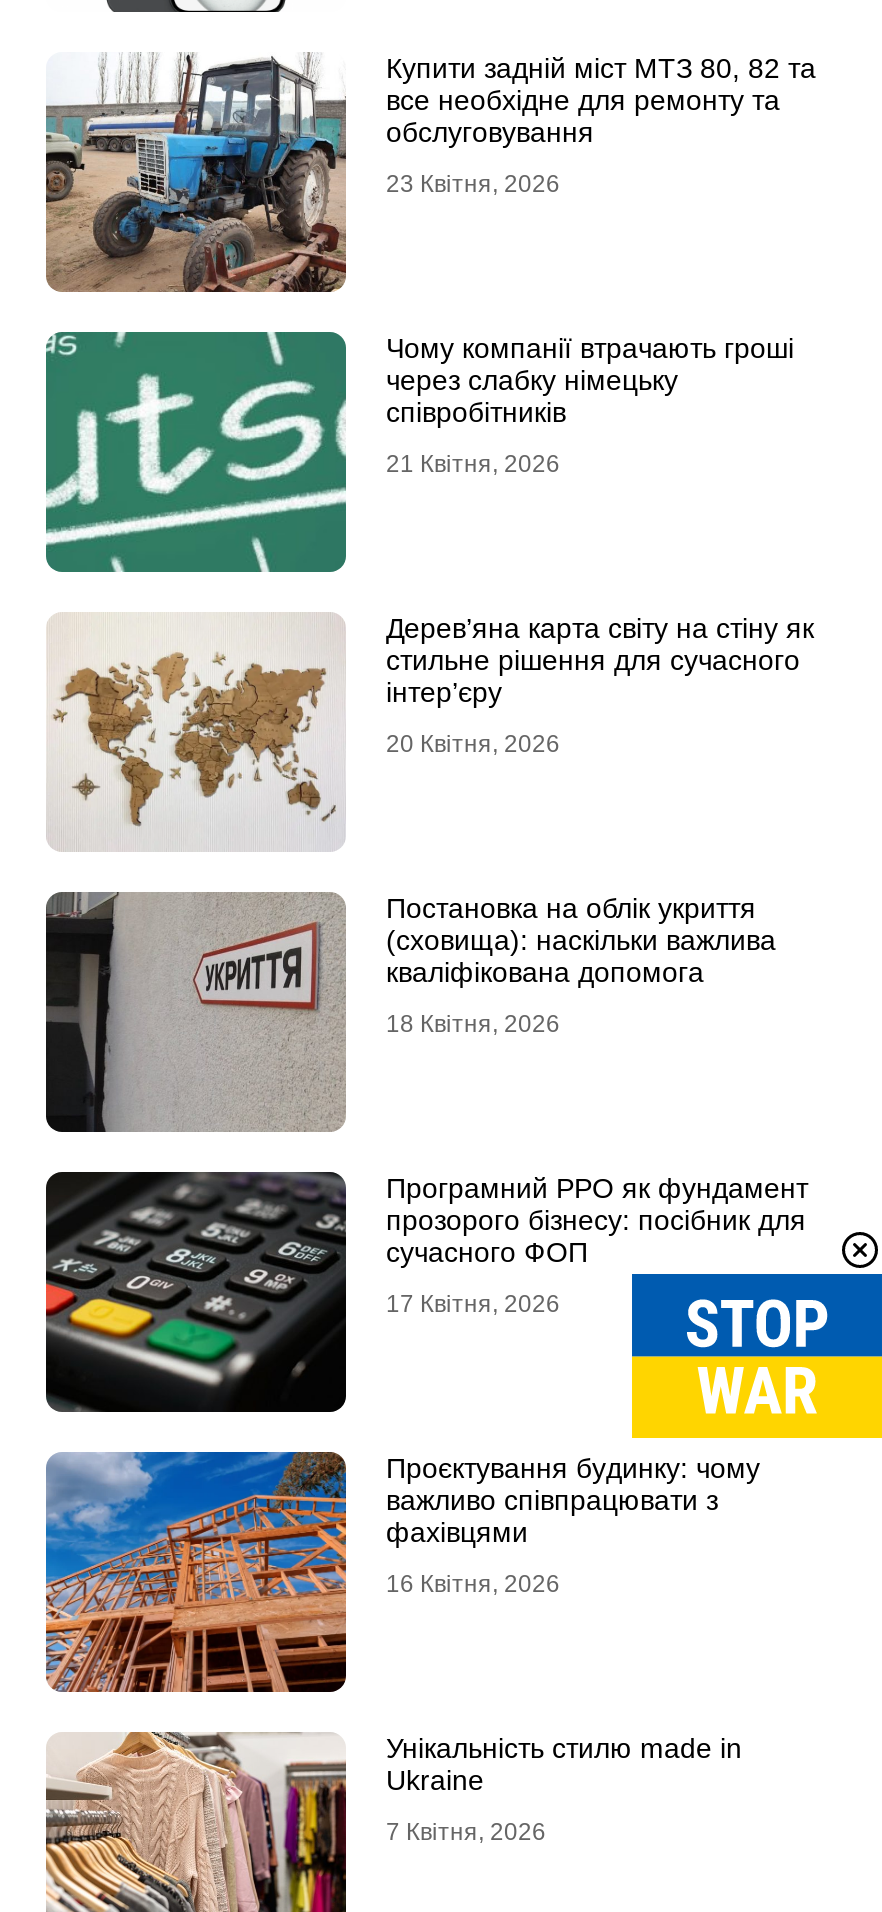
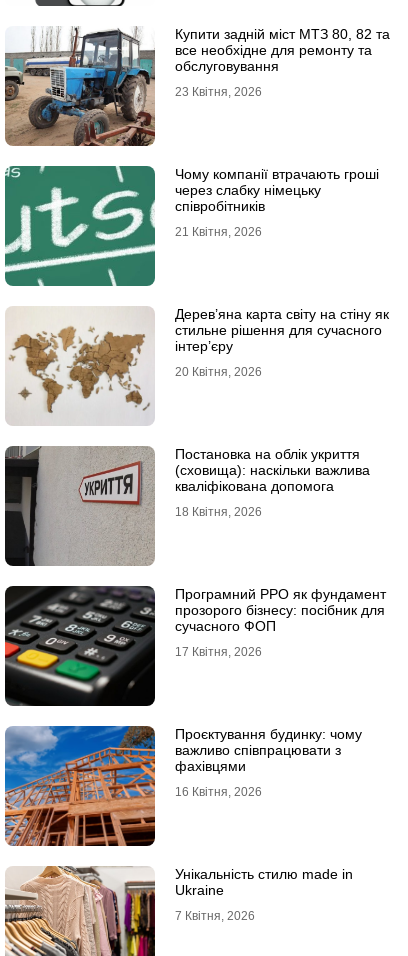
[630,1230,876,1440] [image] -> none

